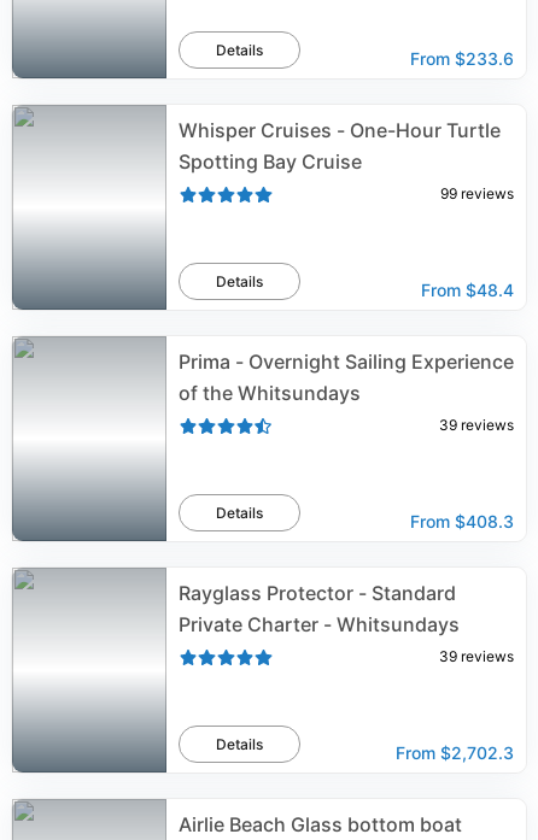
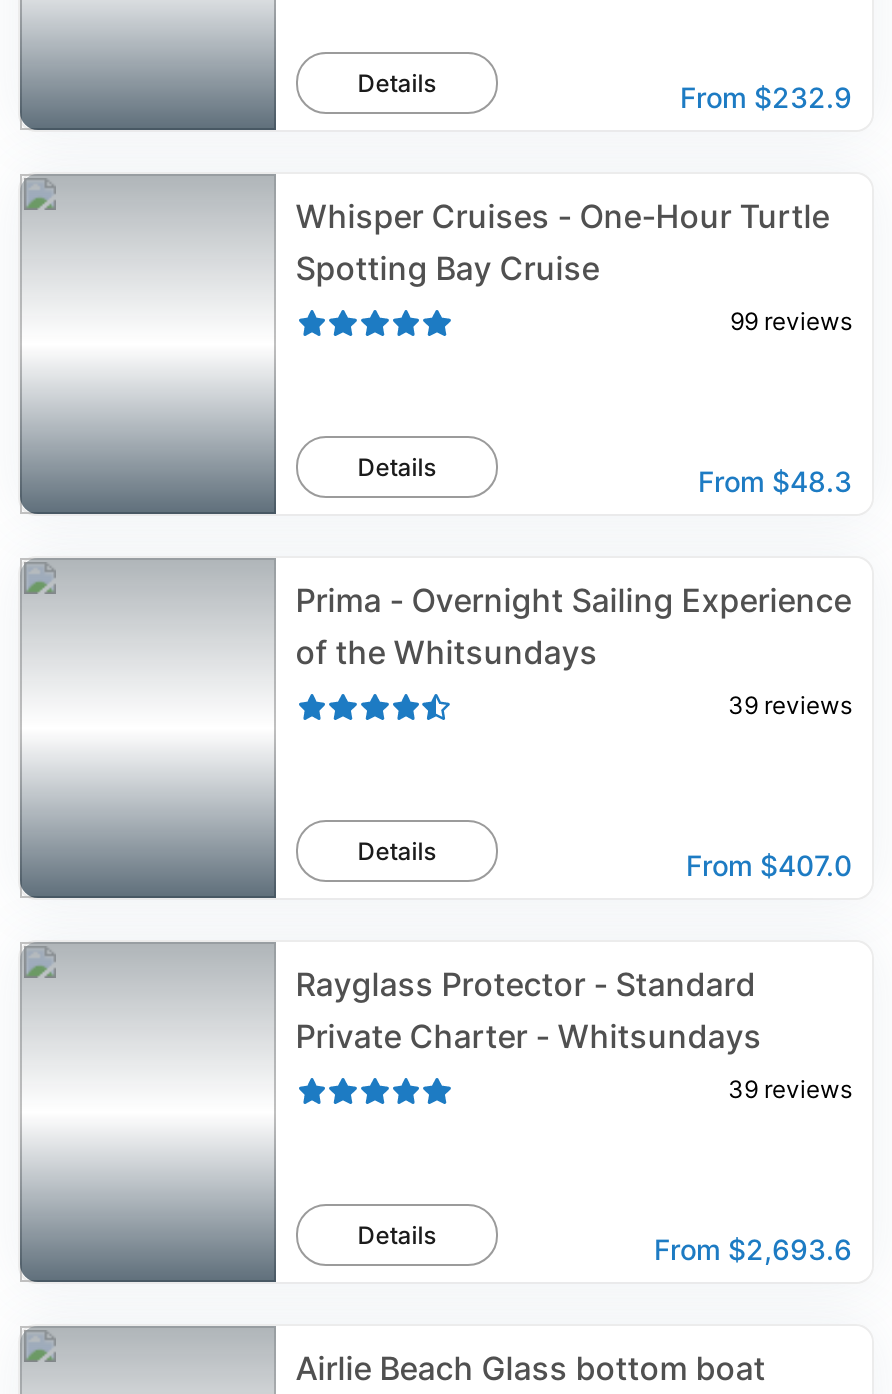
[410,48,514,69] From $233.6 -> [680,80,852,114] From $232.9
[421,280,514,300] From $48.4 -> [698,464,852,498] From $48.3
[410,511,514,531] From $408.3 -> [686,848,852,882] From $407.0
[396,742,514,763] From $2,702.3 -> [654,1232,852,1266] From $2,693.6

